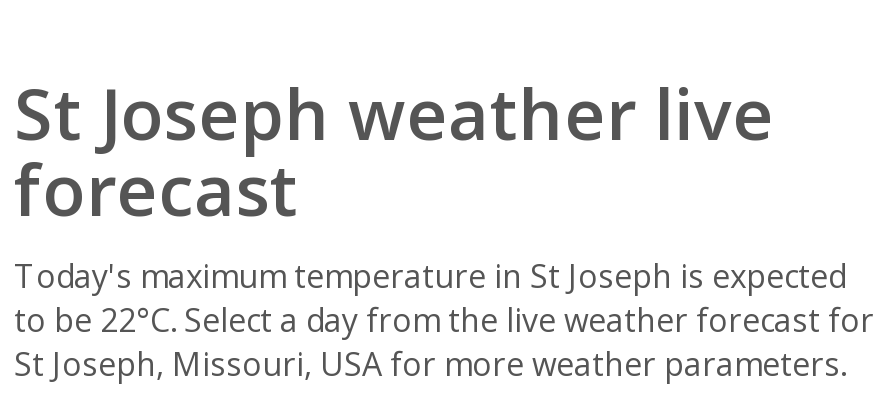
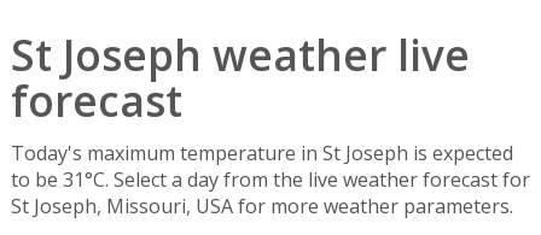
[14,298,874,342] to be 22°C. Select a day from the live weather forecast for -> [11,166,530,193] to be 31°C. Select a day from the live weather forecast for

